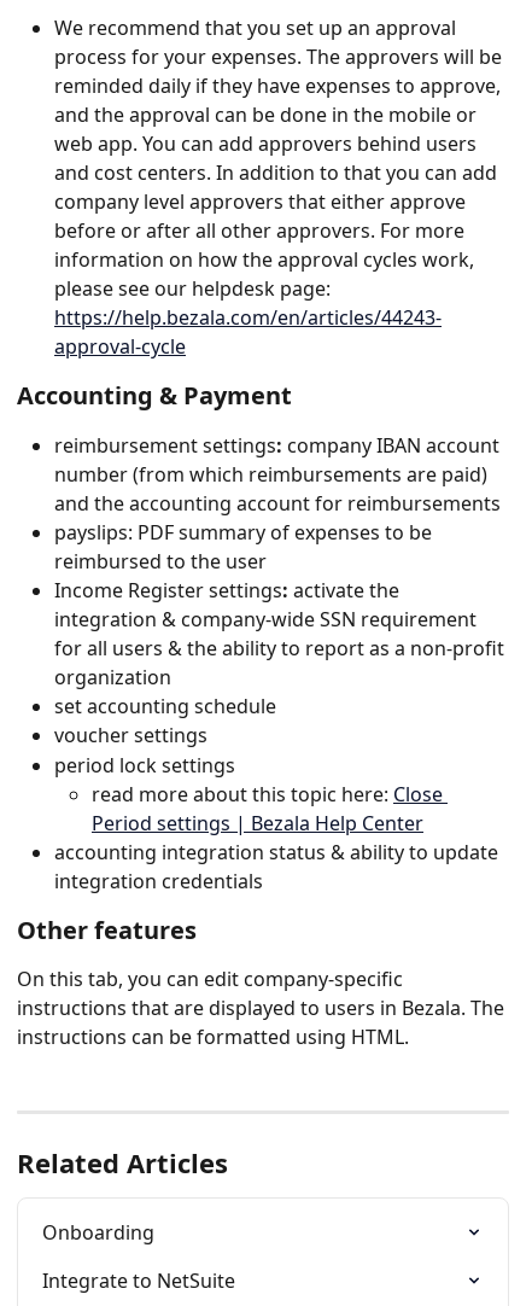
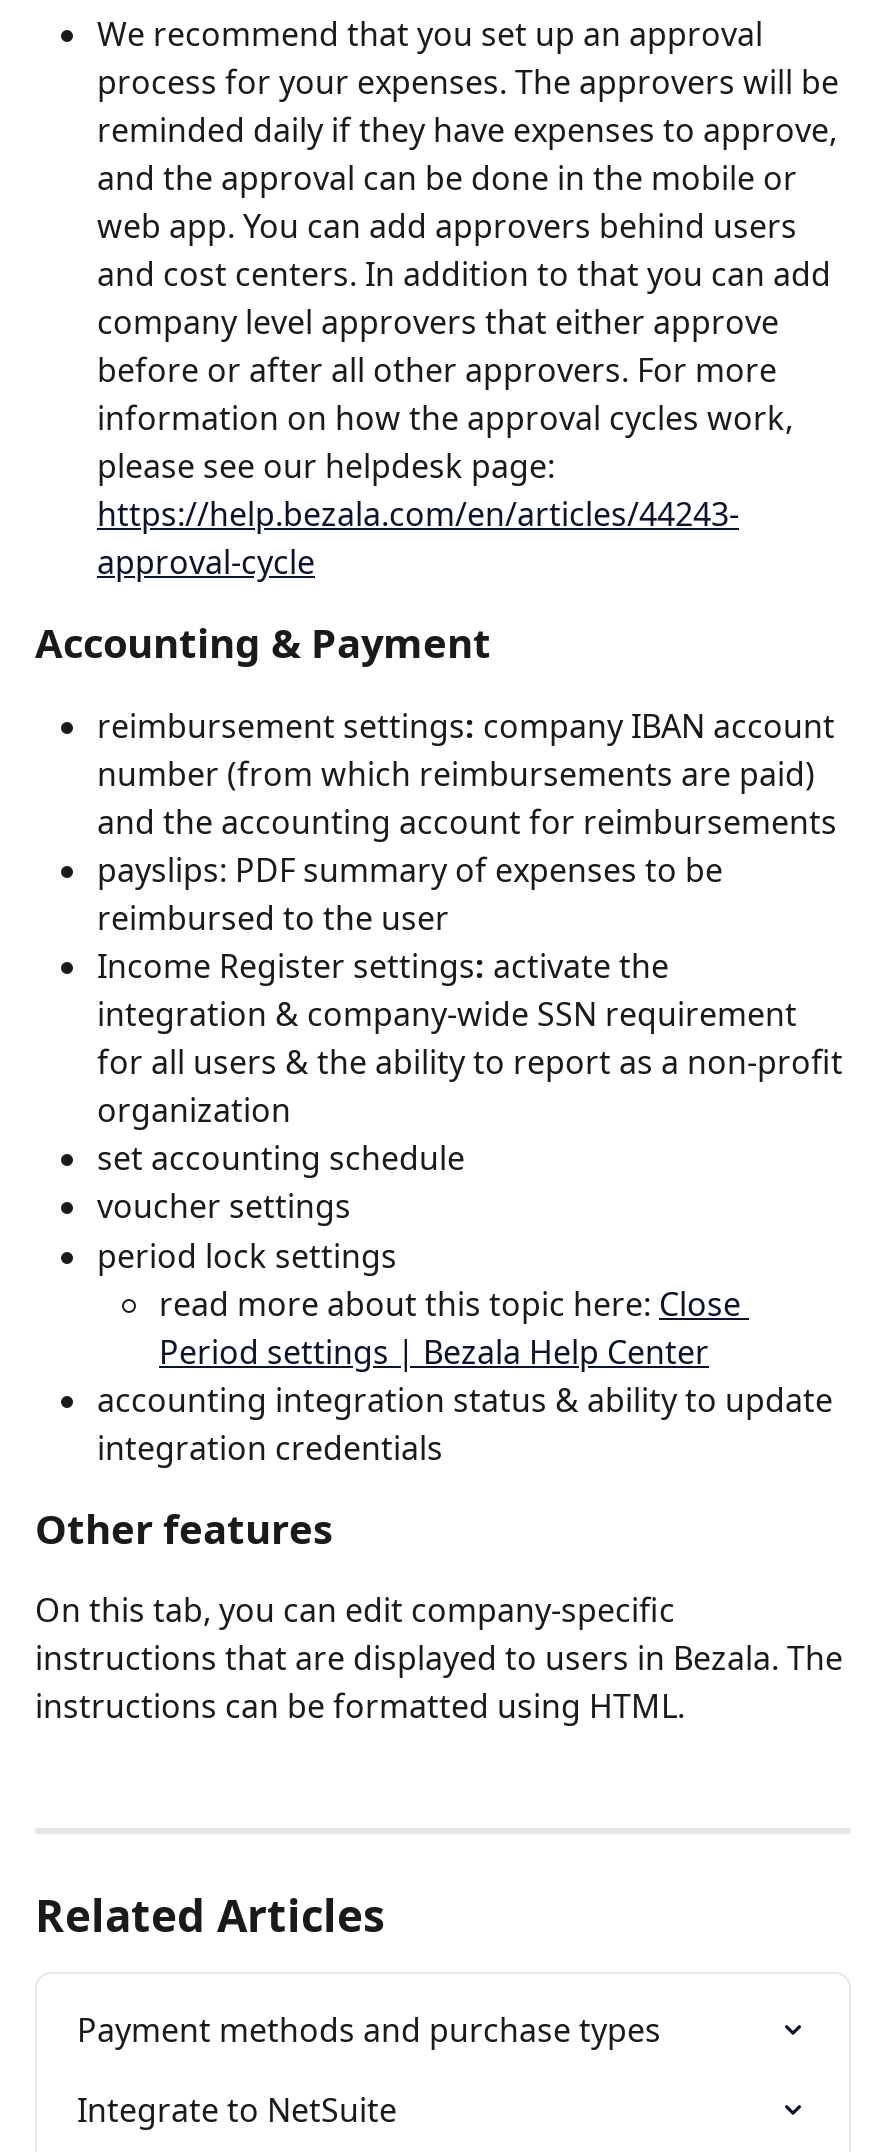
[42,1219,154,1245] Onboarding -> [77,2007,661,2051] Payment methods and purchase types

